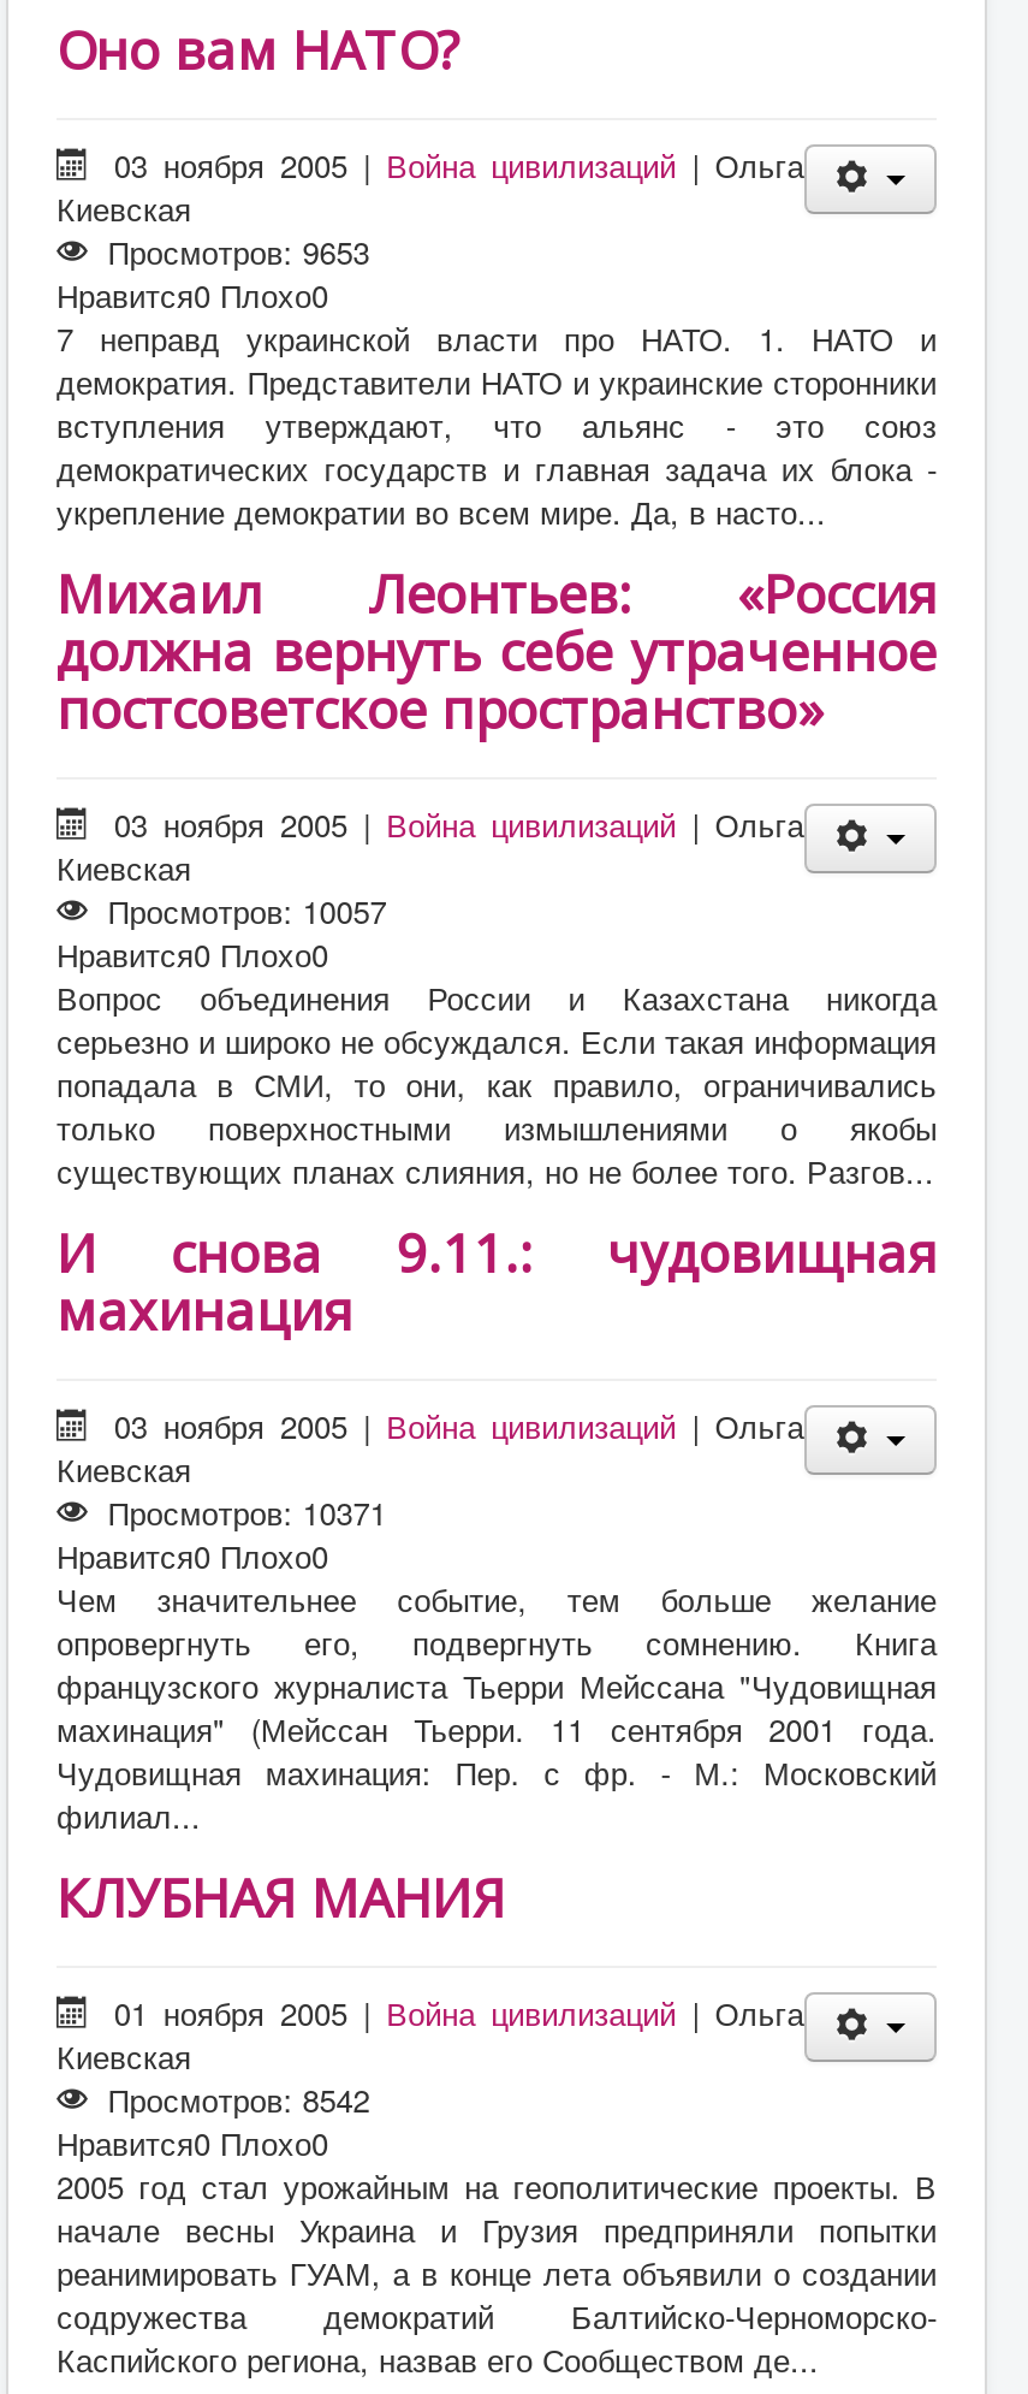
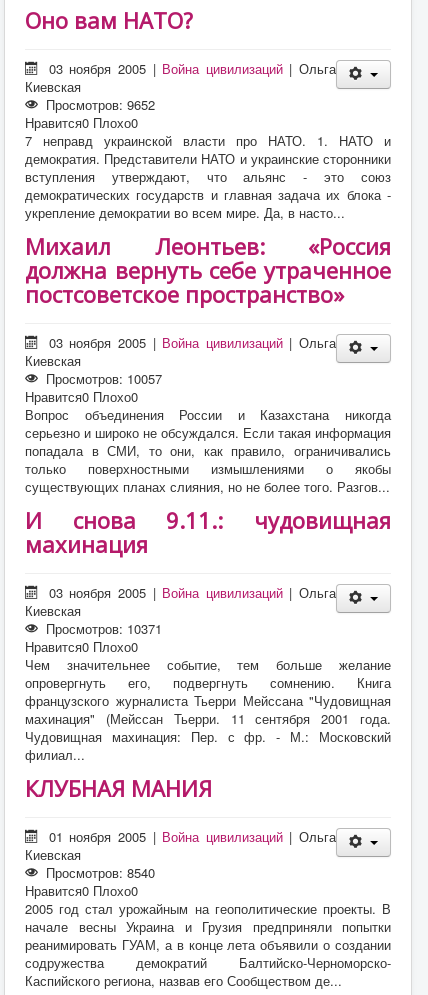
[107,228,370,274] Просмотров: 9653 -> [46,95,155,114] Просмотров: 9652
[107,2076,370,2121] Просмотров: 8542 -> [46,863,155,882] Просмотров: 8540

